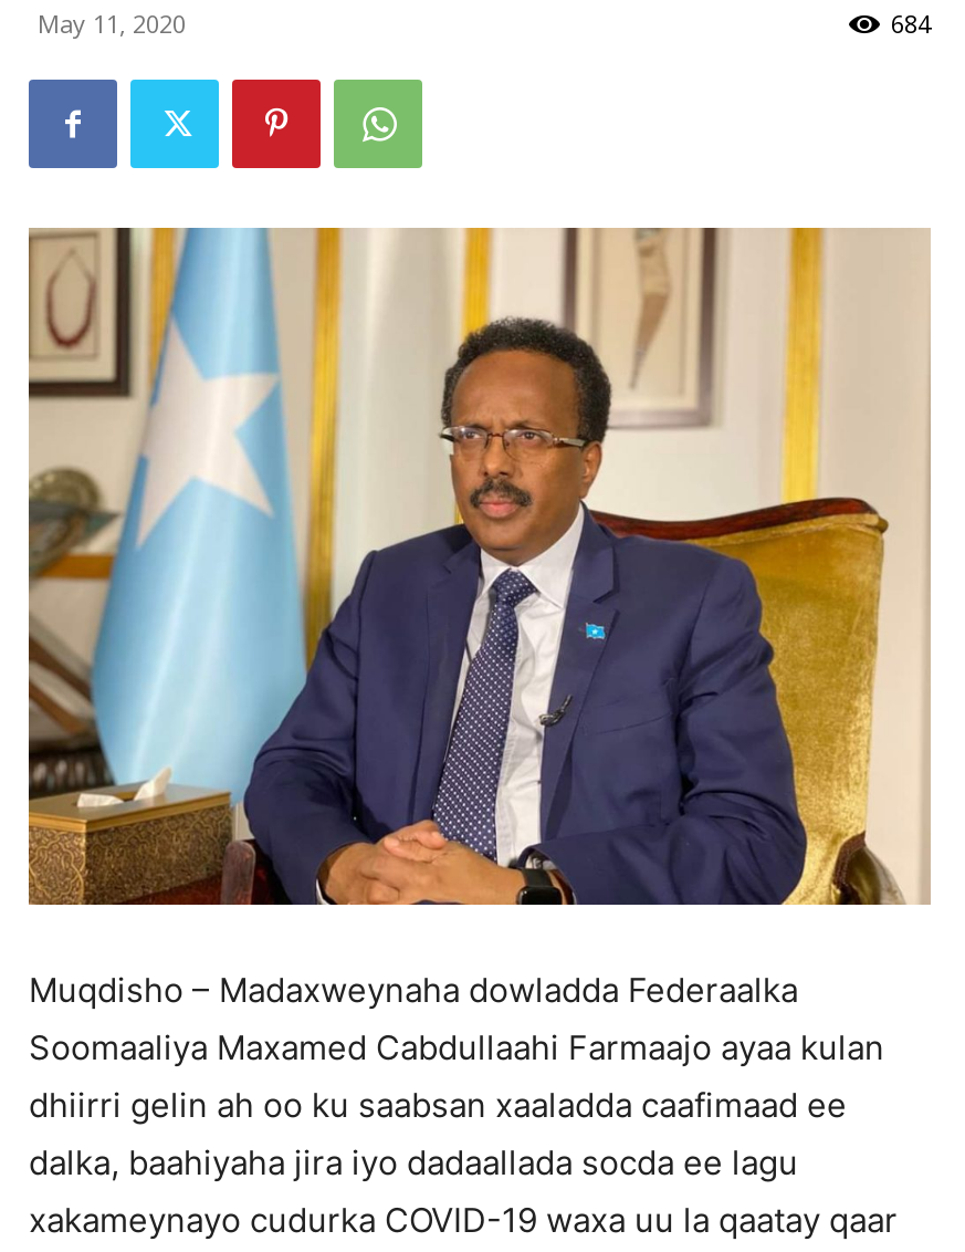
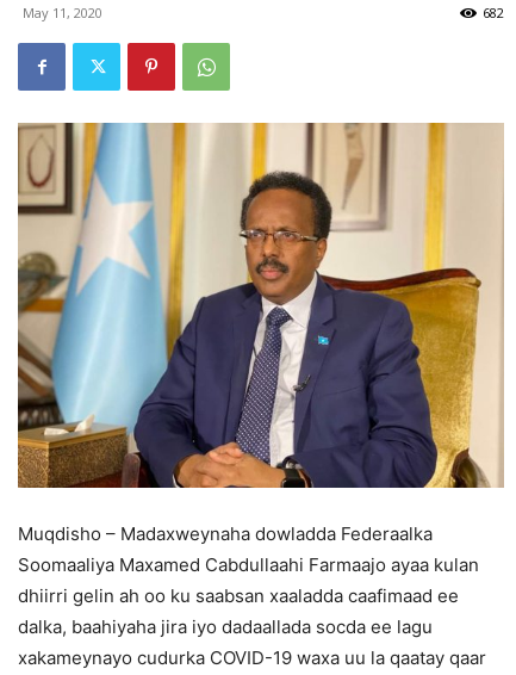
[891,7,931,40] 684 -> [483,4,504,21] 682

